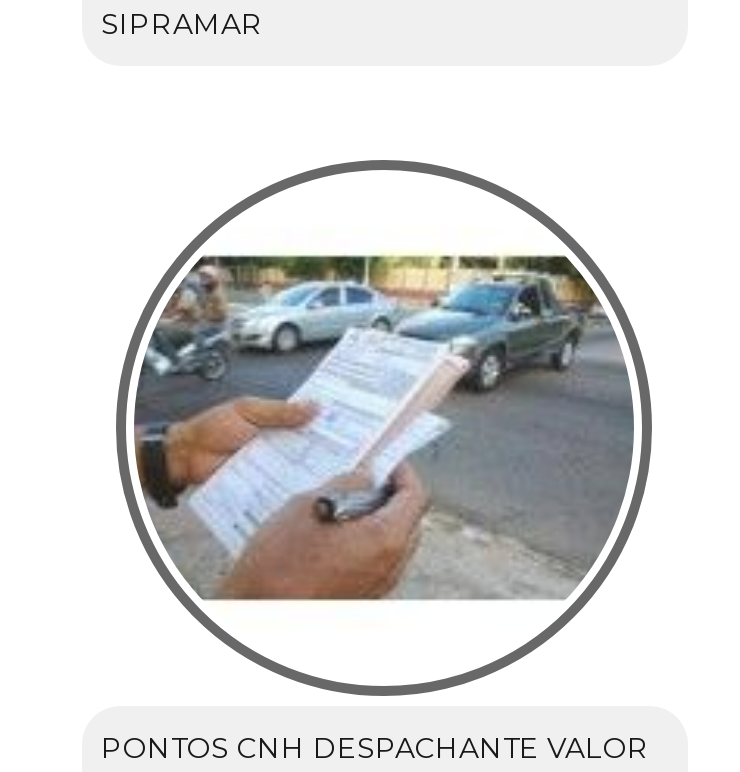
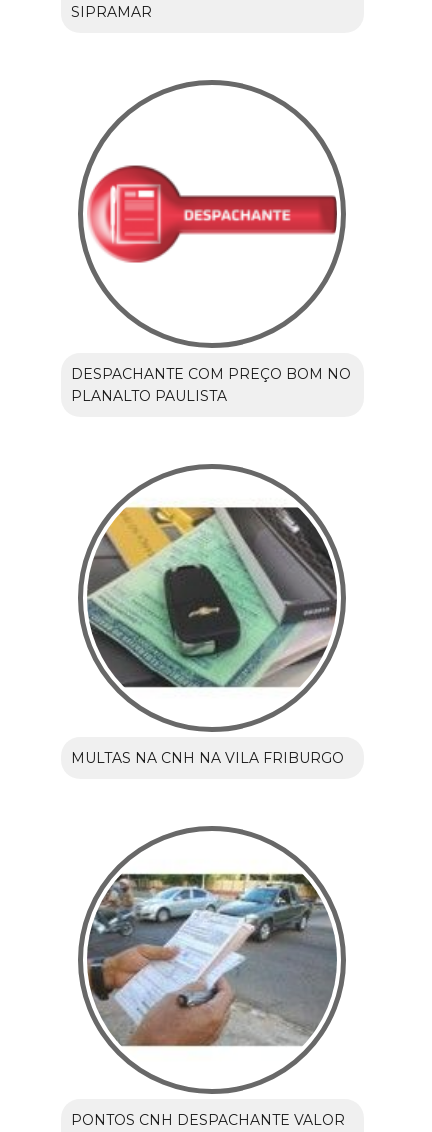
none -> [70,365,350,405] DESPACHANTE COM PREÇO BOM NO | PLANALTO PAULISTA
none -> [70,463,347,767] [image] | MULTAS NA CNH NA VILA FRIBURGO
none -> [87,165,337,263] [image]

